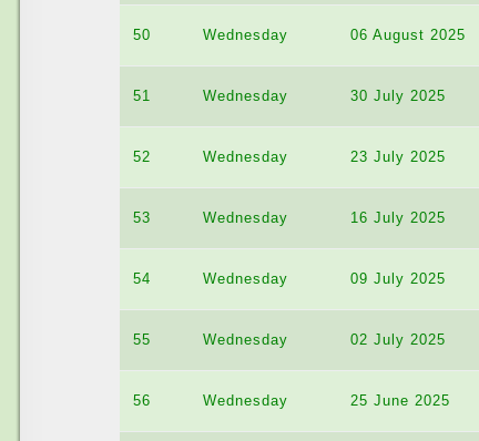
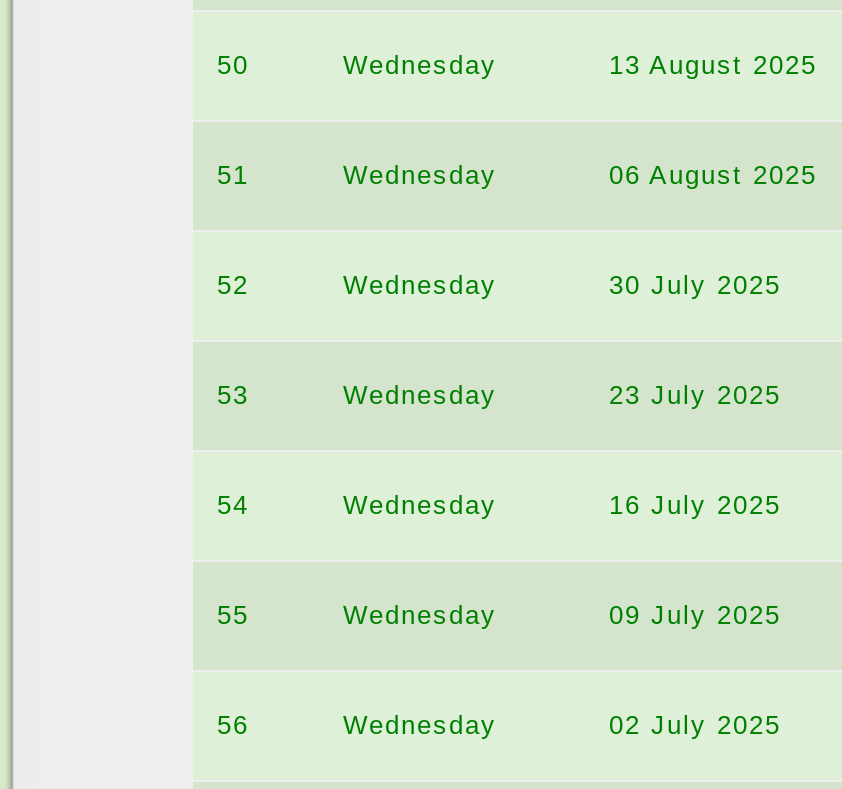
[350,27,466,43] 06 August 2025 -> [609,50,817,80] 13 August 2025
[350,88,446,104] 30 July 2025 -> [609,160,817,190] 06 August 2025
[350,149,446,165] 23 July 2025 -> [609,270,781,300] 30 July 2025
[350,210,446,226] 16 July 2025 -> [609,380,781,410] 23 July 2025
[350,270,446,287] 09 July 2025 -> [609,490,781,520] 16 July 2025
[350,331,446,348] 02 July 2025 -> [609,600,781,630] 09 July 2025
[350,392,450,409] 25 June 2025 -> [609,710,781,740] 02 July 2025

